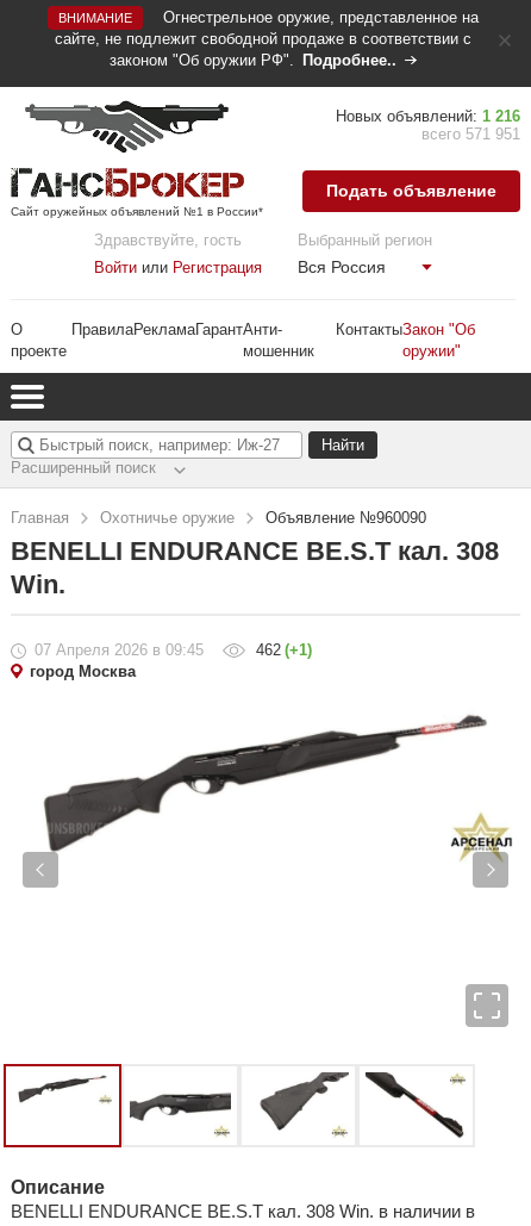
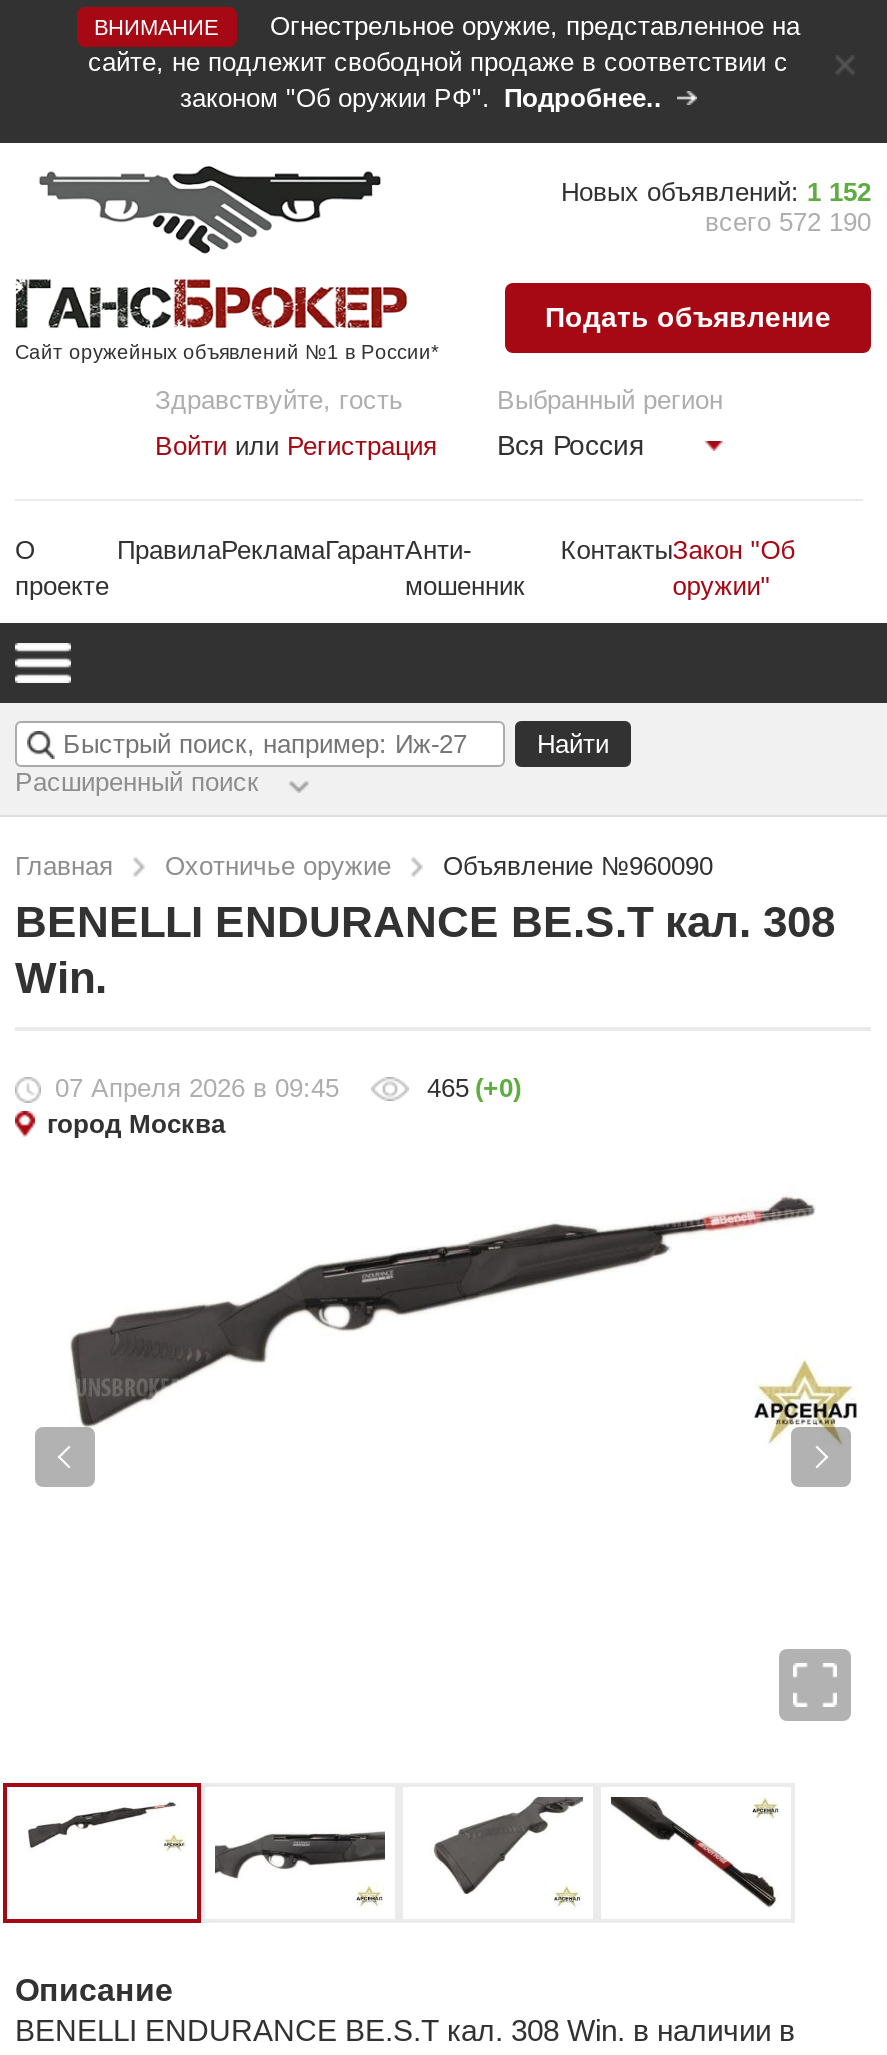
[336,107,520,125] Новых объявлений: 1 216 -> [561,177,871,207] Новых объявлений: 1 152
[421,125,520,143] всего 571 951 -> [705,207,871,237] всего 572 190
[256,641,312,659] 462 (+1) -> [427,1073,521,1103] 465 (+0)

